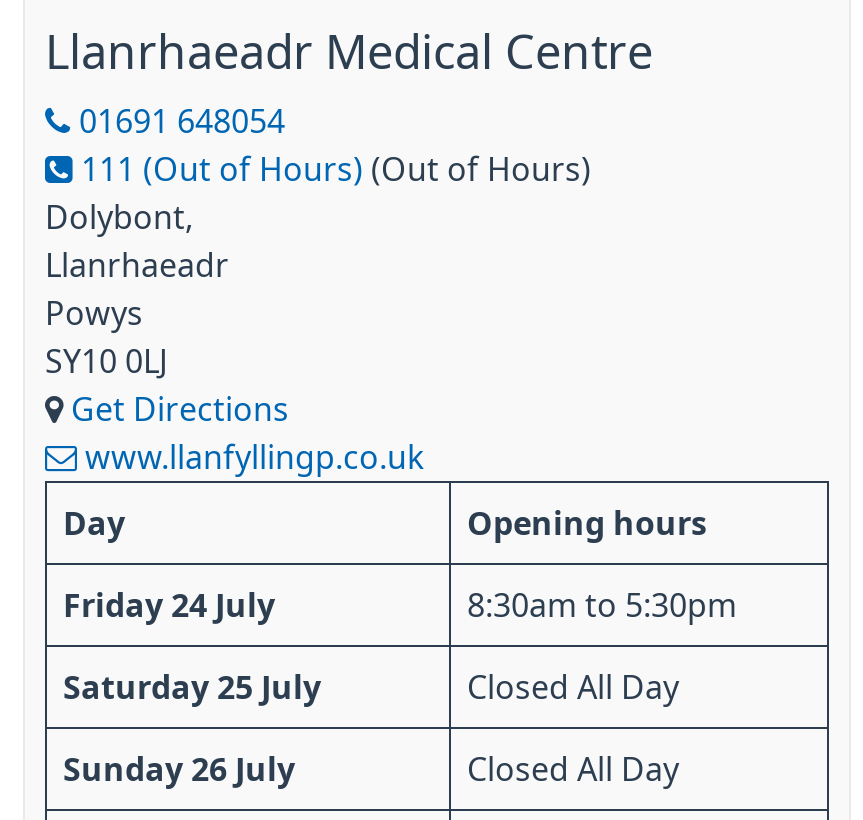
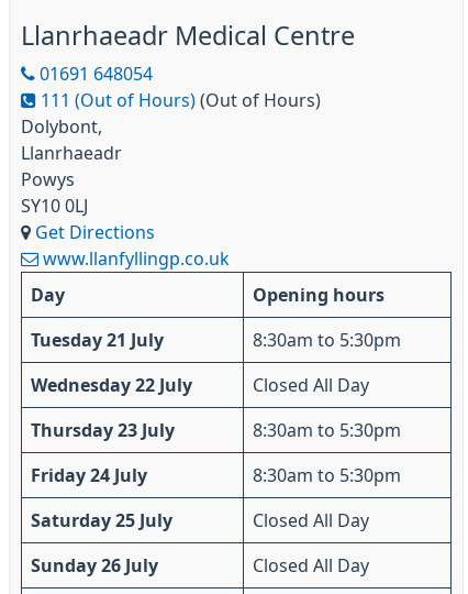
none -> [31,331,401,439] Tuesday 21 July | 8:30am to 5:30pm | Wednesday 22 July | Closed All Day | Thursday 23 July | 8:30am to 5:30pm

